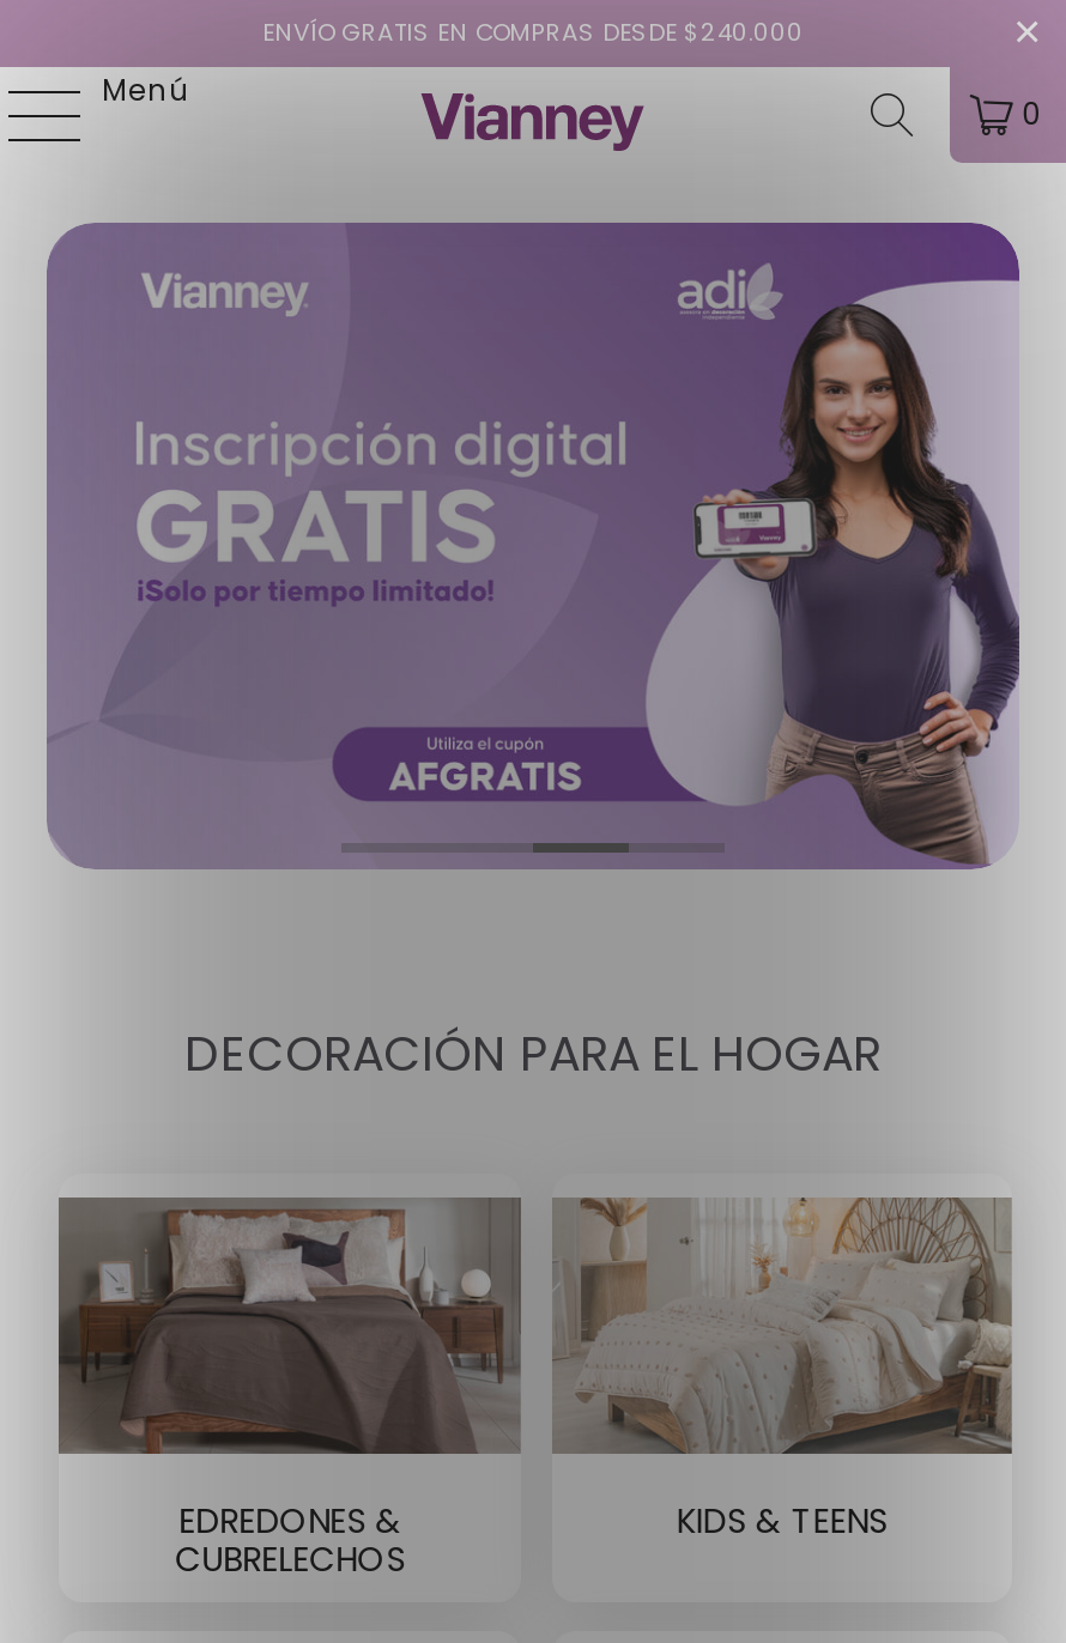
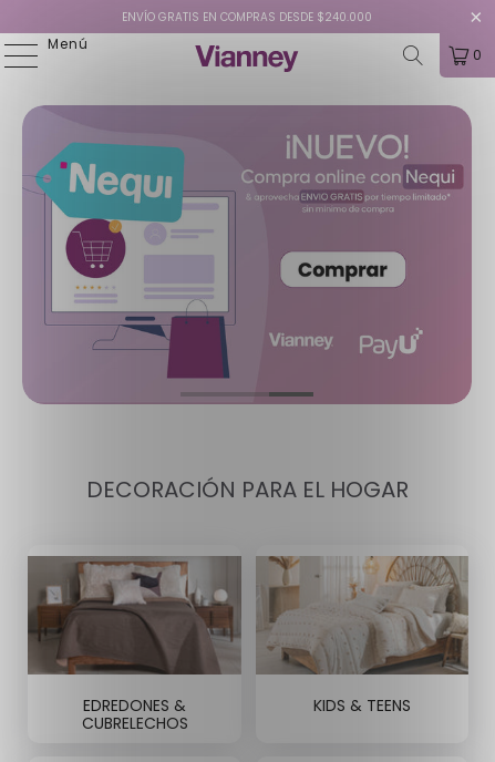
[49,223,1022,867] [image] -> [24,106,472,404] [image]

